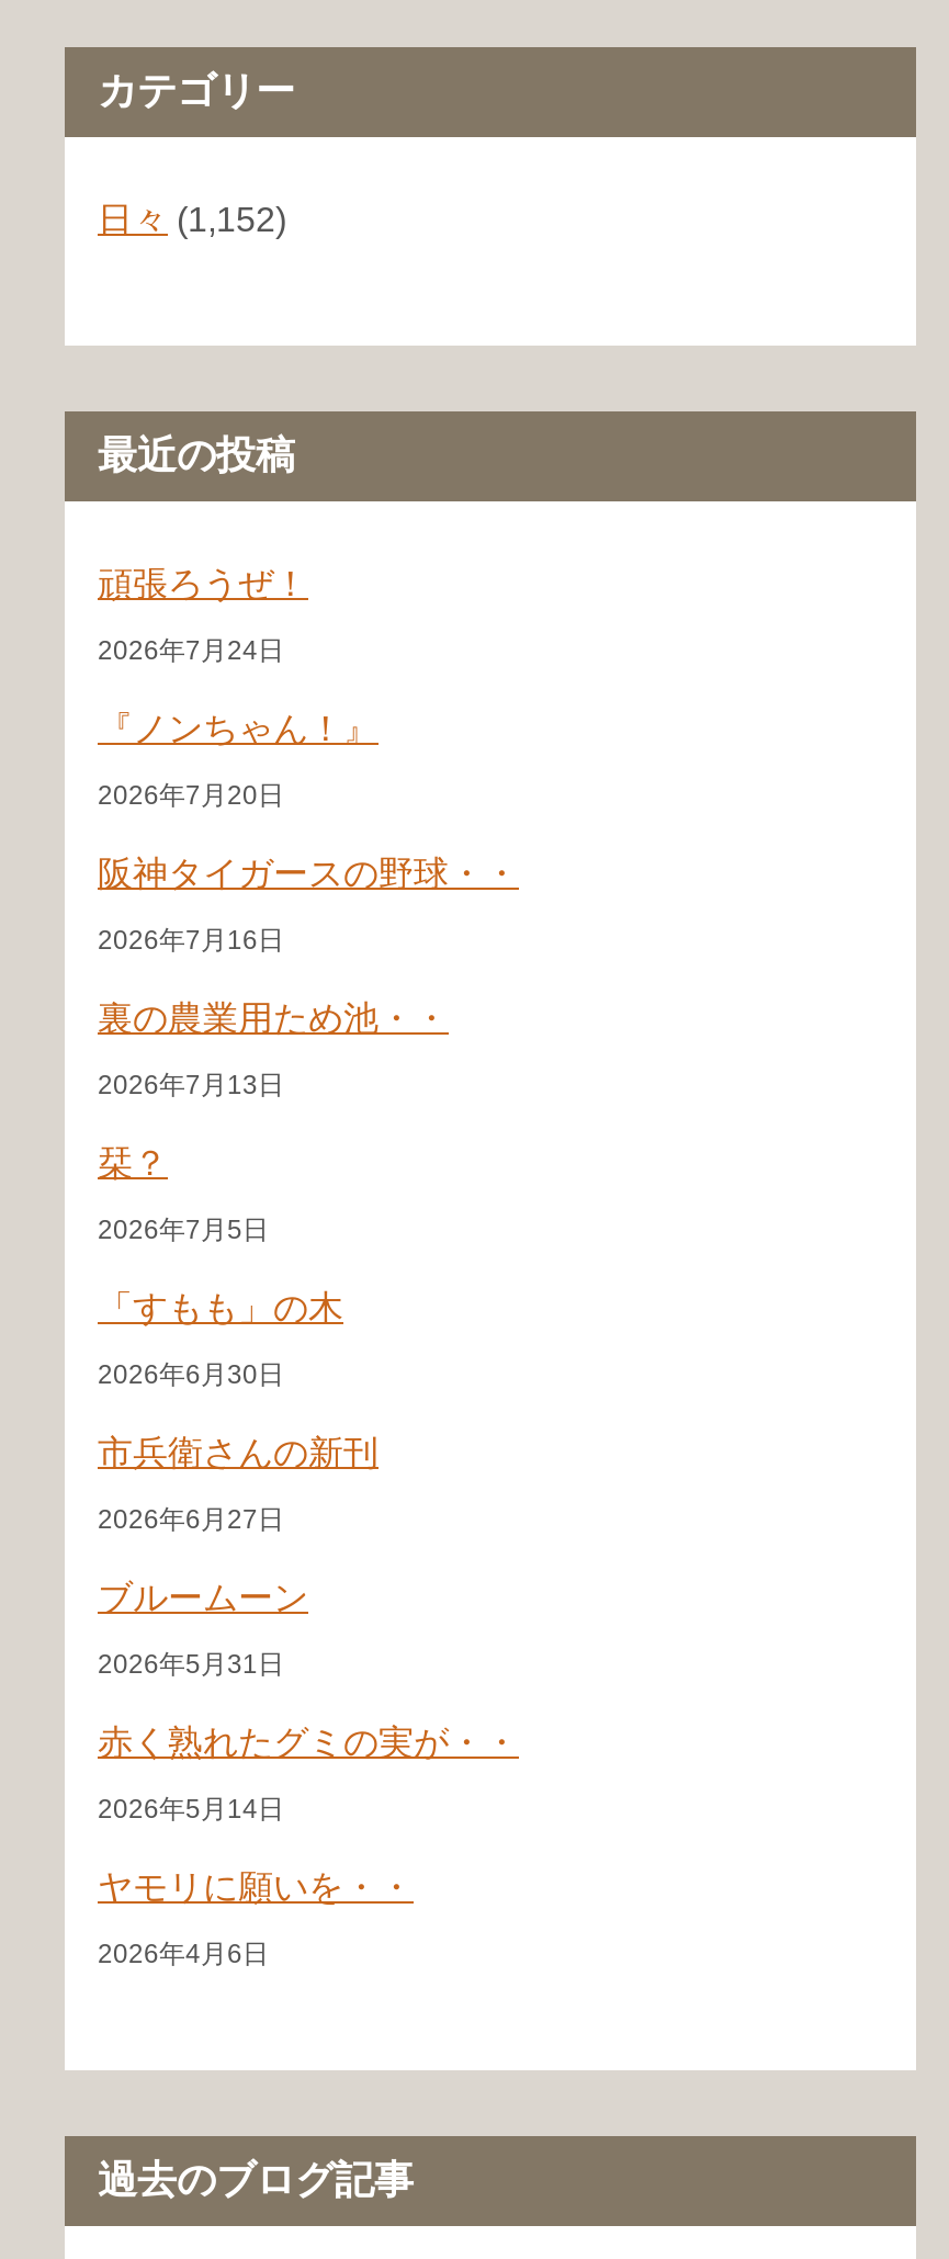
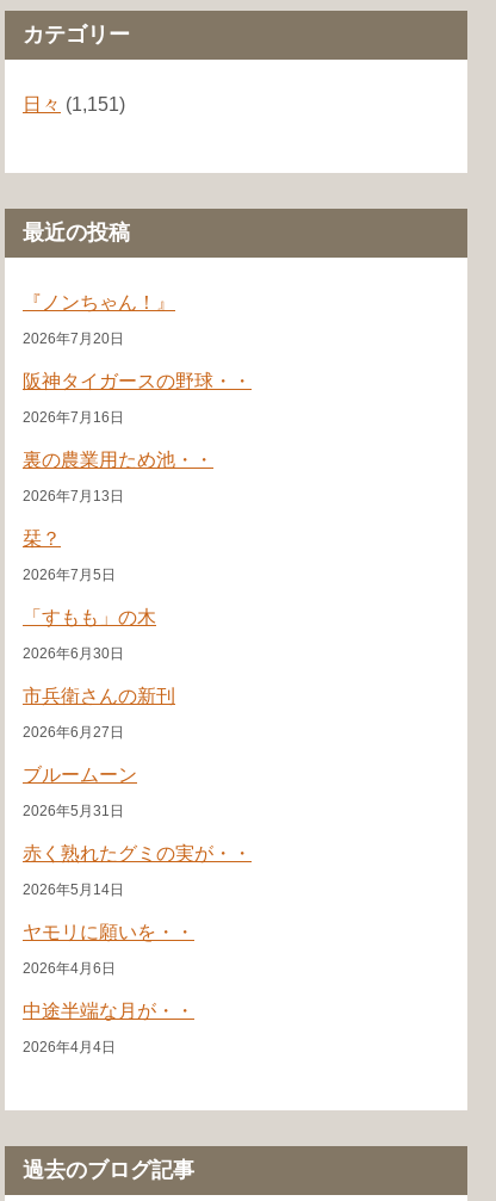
[98,201,286,239] 日々(1,152) -> [23,95,125,115] 日々(1,151)
[98,566,308,667] 頑張ろうぜ！ | 2026年7月24日 -> none
moved [98,711,519,1970] -> [23,293,252,977]: 『ノンちゃん！』 | 2026年7月20日 | 阪神タイガースの野球・・ | ... | ヤモリに願いを・・ | 2026年4月6日
none -> [23,1001,194,1056] 中途半端な月が・・ | 2026年4月4日

